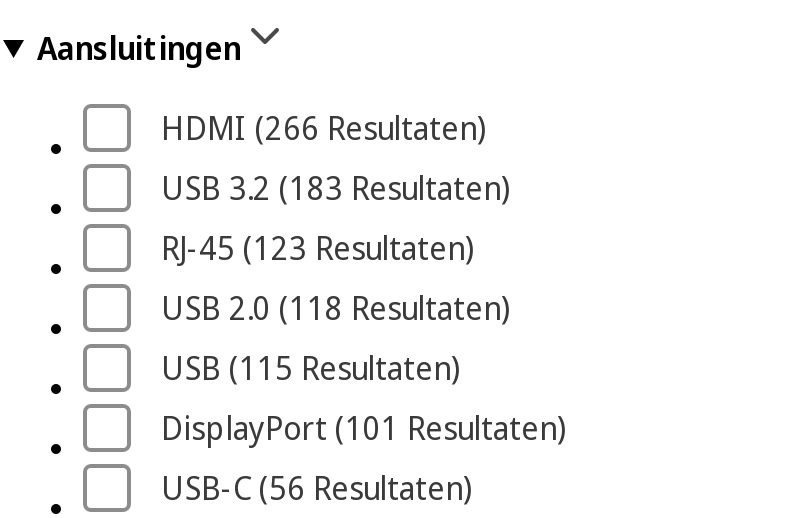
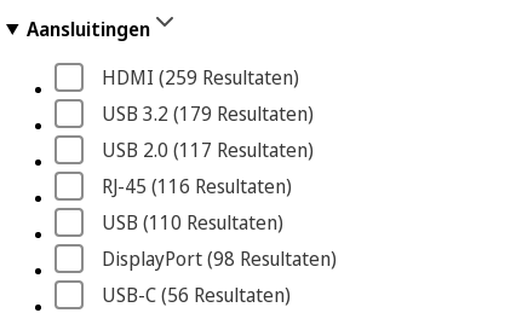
[161,106,567,450] HDMI (266 Resultaten) | USB 3.2 (183 Resultaten) | RJ-45 (123 Resultaten) | USB 2.0 (118 Resultaten) | USB (115 Resultaten) | DisplayPort (101 Resultaten) -> [102,64,337,272] HDMI (259 Resultaten) | USB 3.2 (179 Resultaten) | USB 2.0 (117 Resultaten) | RJ-45 (116 Resultaten) | USB (110 Resultaten) | DisplayPort (98 Resultaten)

